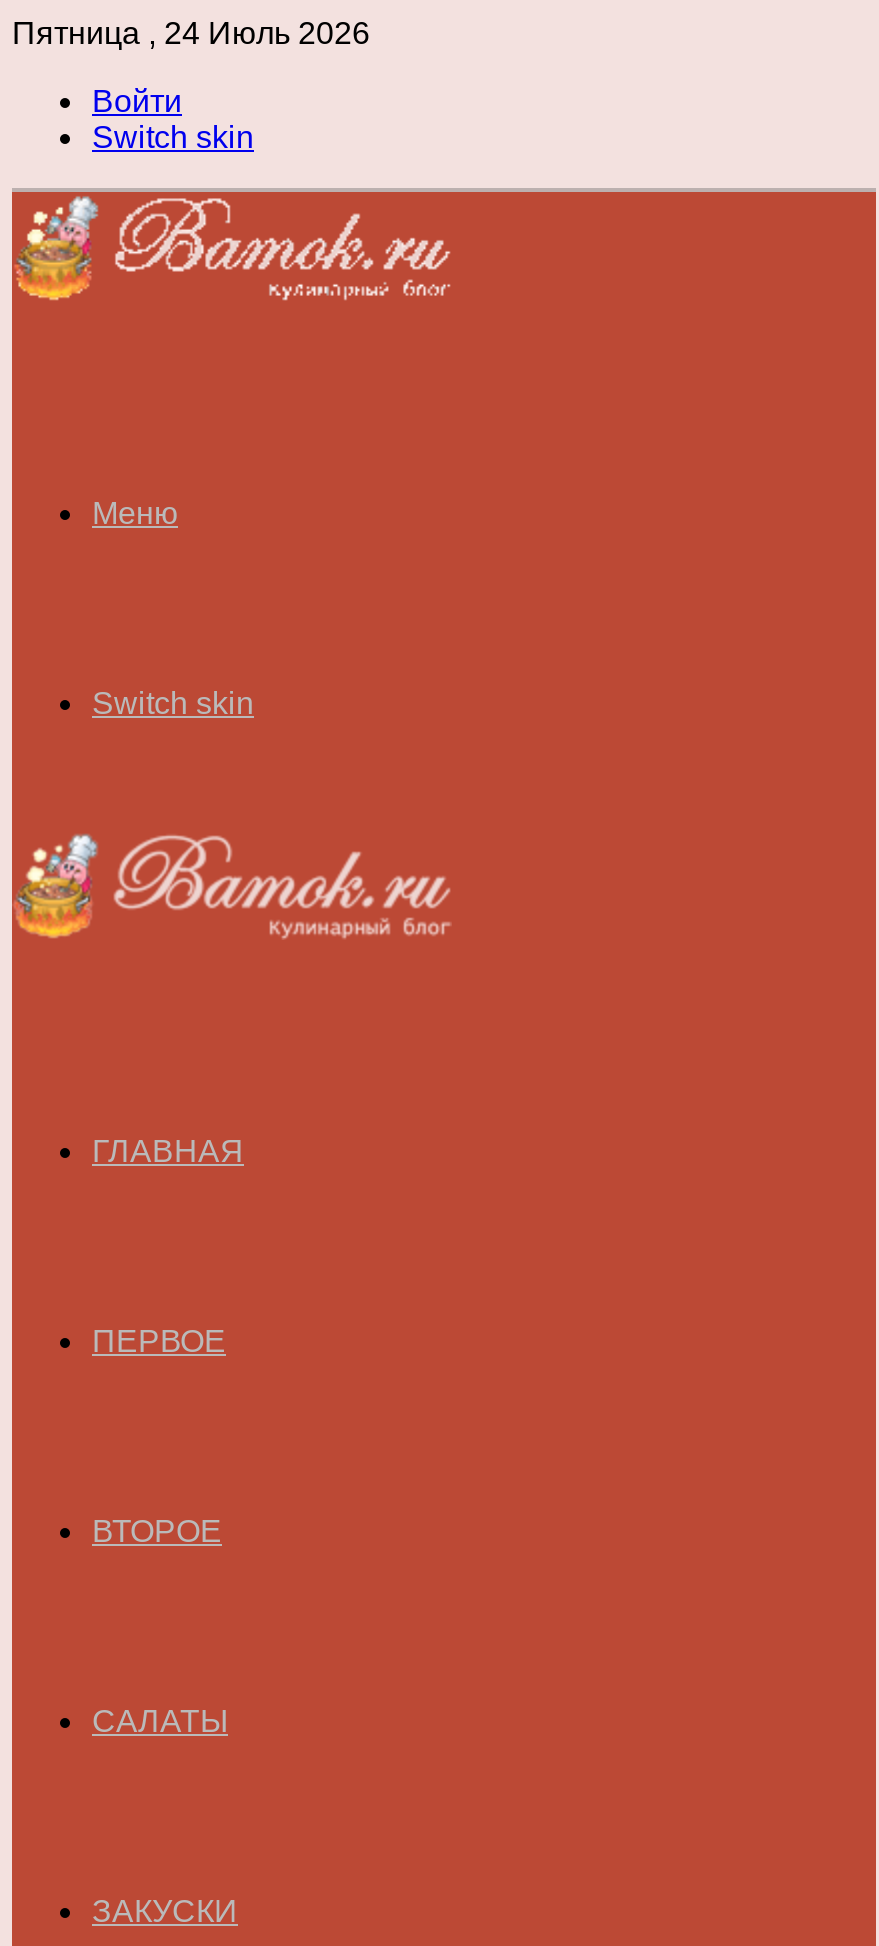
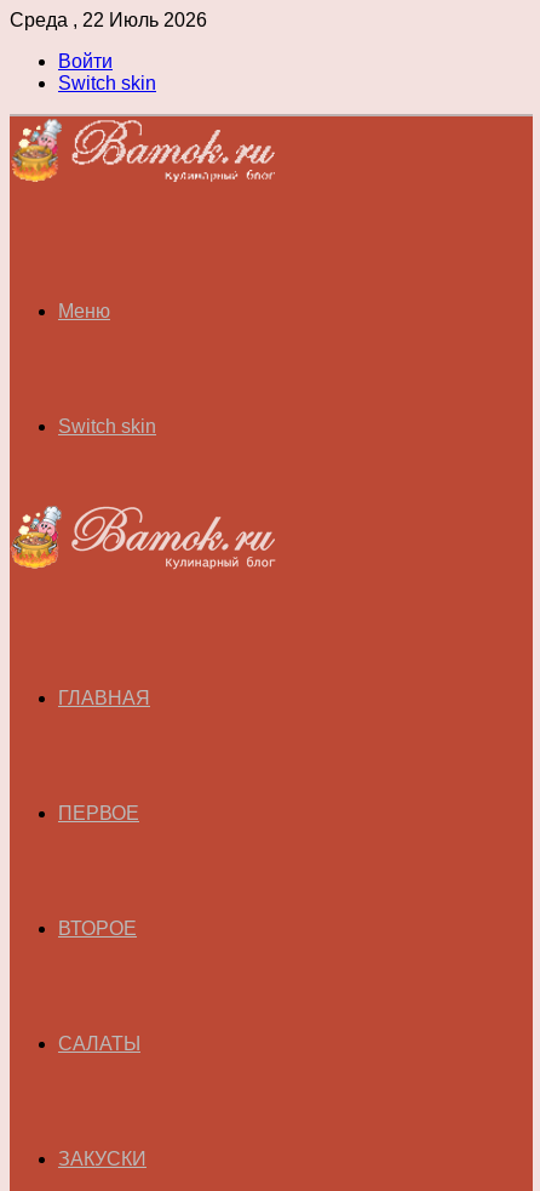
[12,16,370,50] Пятница , 24 Июль 2026 -> [10,10,207,30] Среда , 22 Июль 2026

